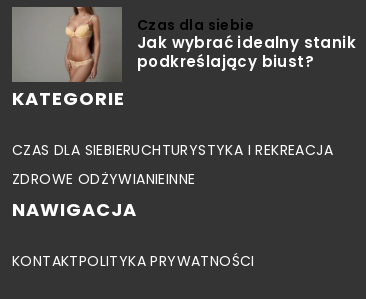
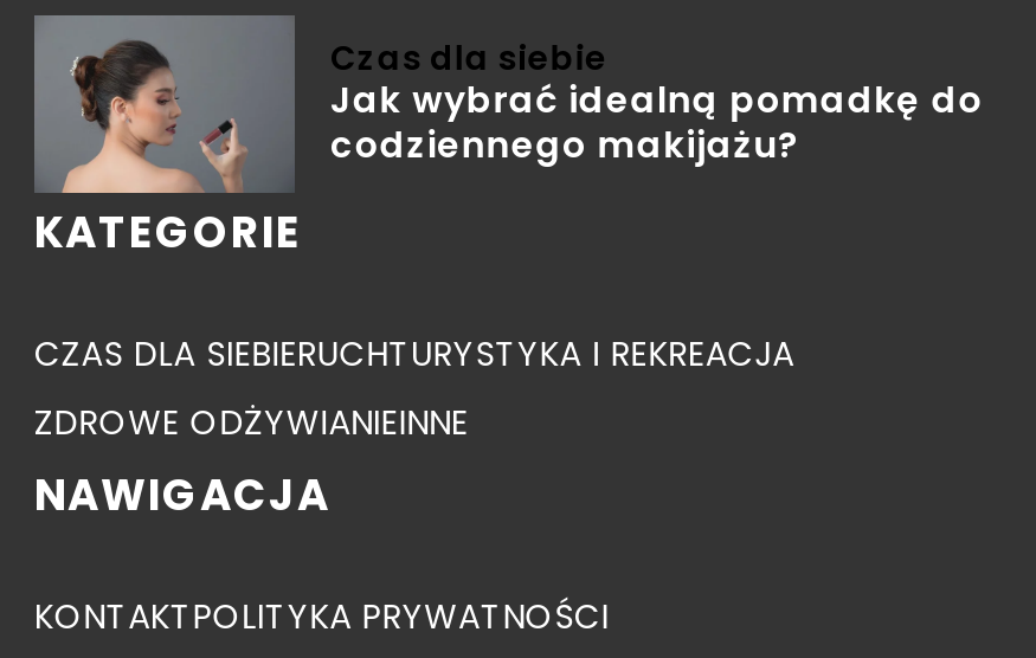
[13,7,356,82] [image] | Jak wybrać idealny stanik | podkreślający biust? -> [39,14,983,194] [image] | Jak wybrać idealną pomadkę do | codziennego makijażu?

